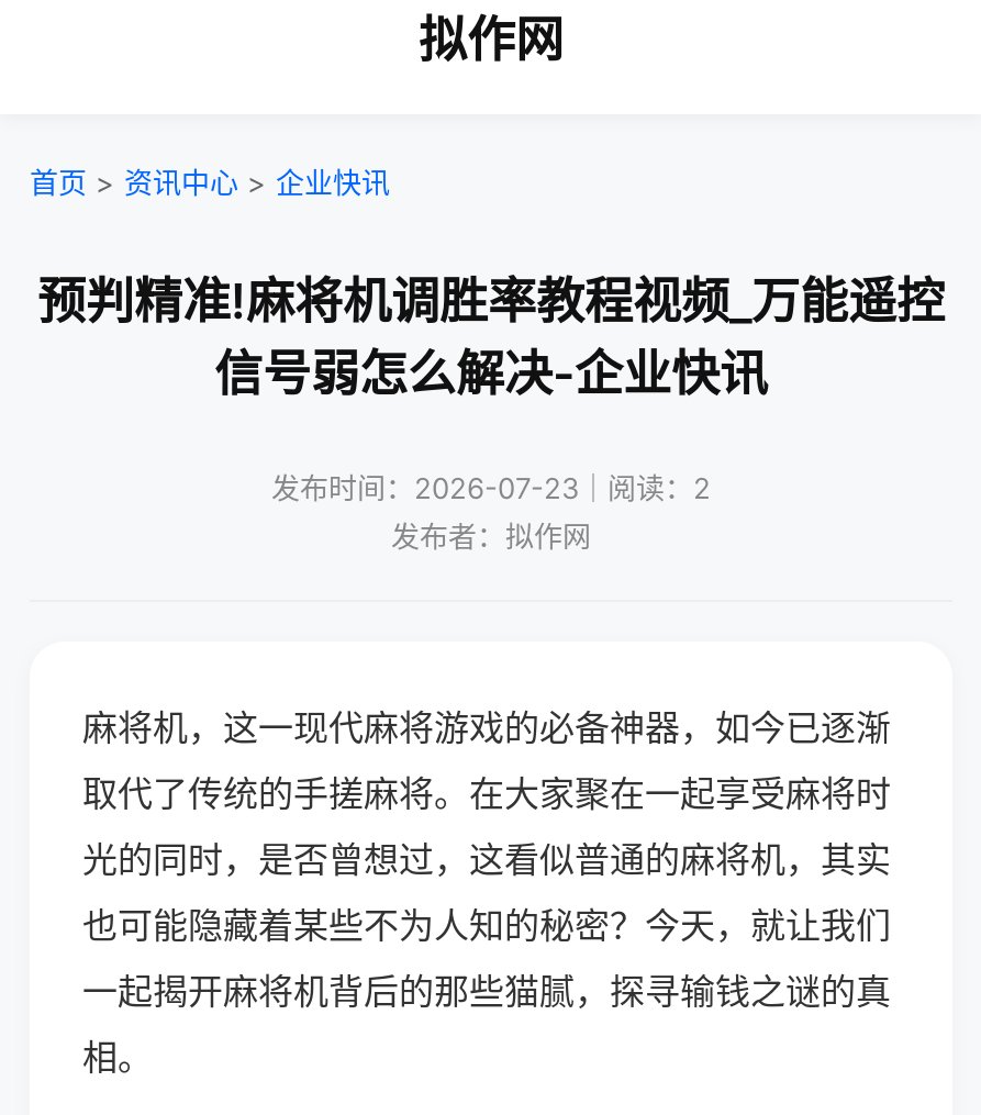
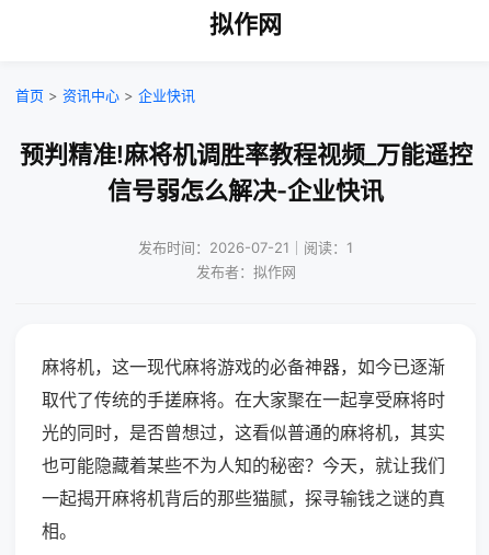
[271,470,711,505] 发布时间：2026-07-23｜阅读：2 -> [138,239,353,256] 发布时间：2026-07-21｜阅读：1

